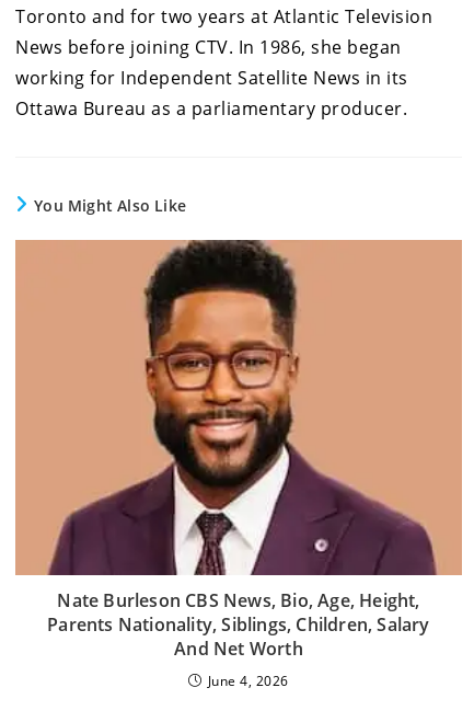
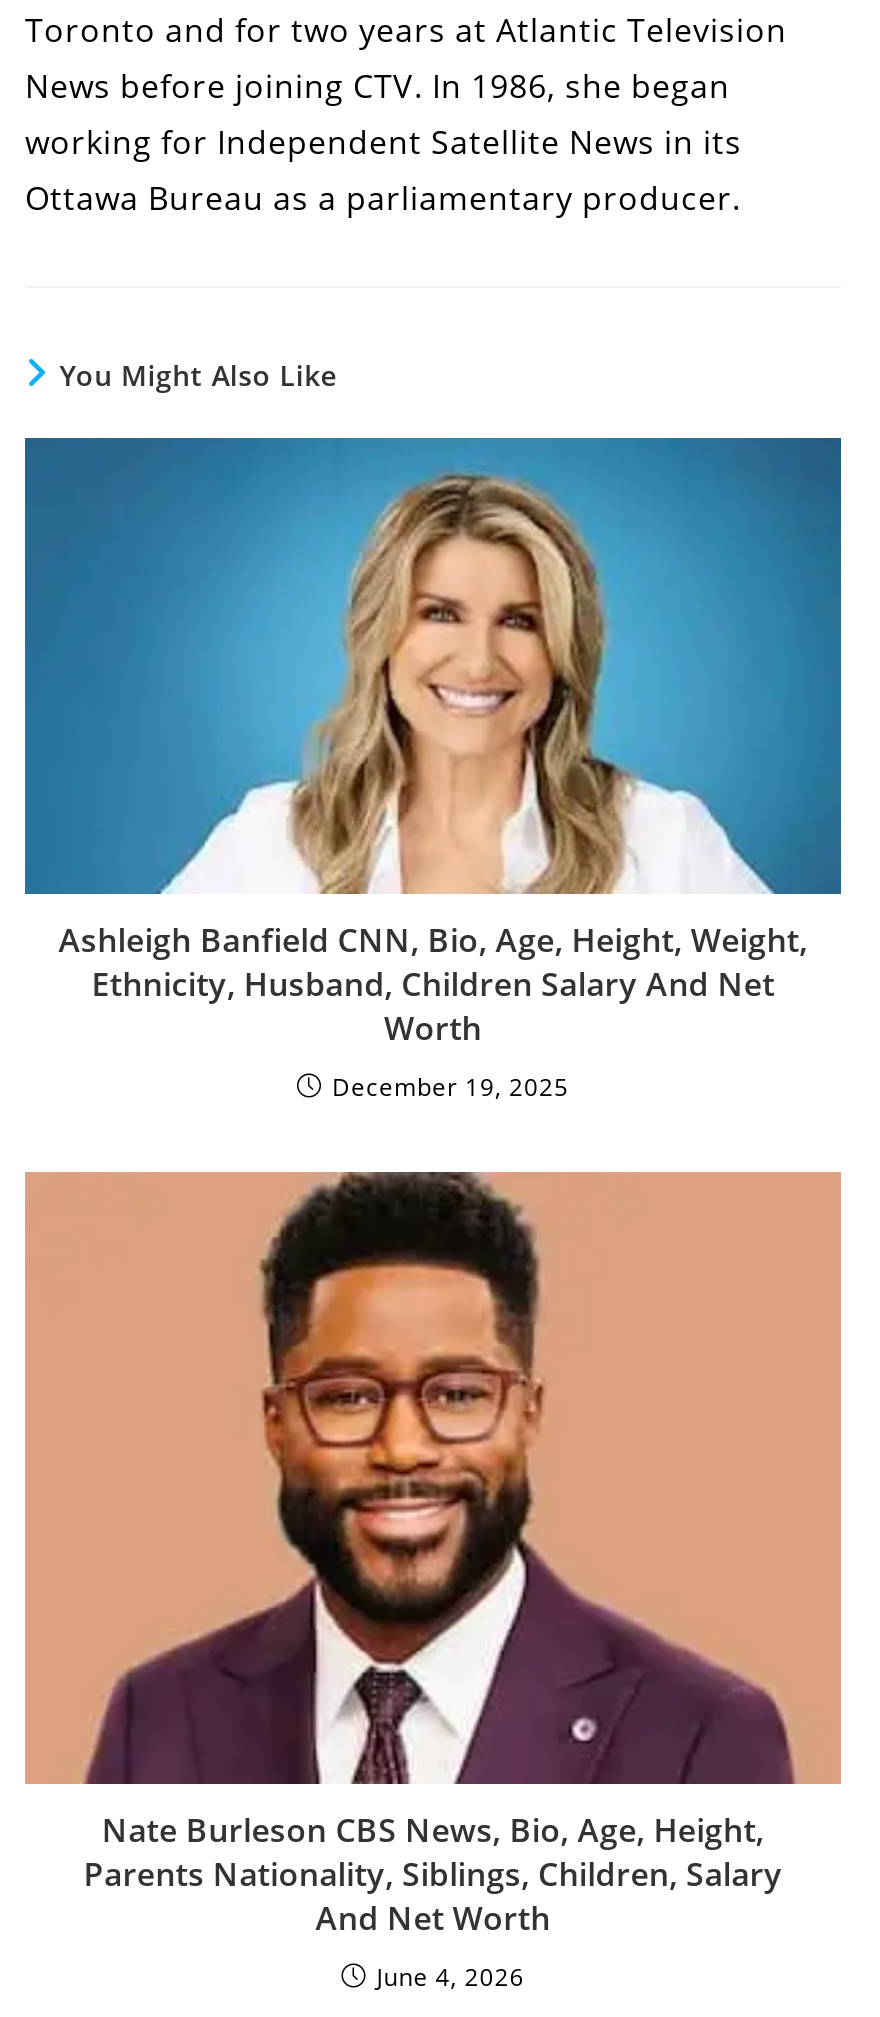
none -> [23,436,843,1104] [image] | Ashleigh Banfield CNN, Bio, Age, Height, Weight, | Ethnicity, Husband, Children Salary And Net | Worth | December 19, 2025

